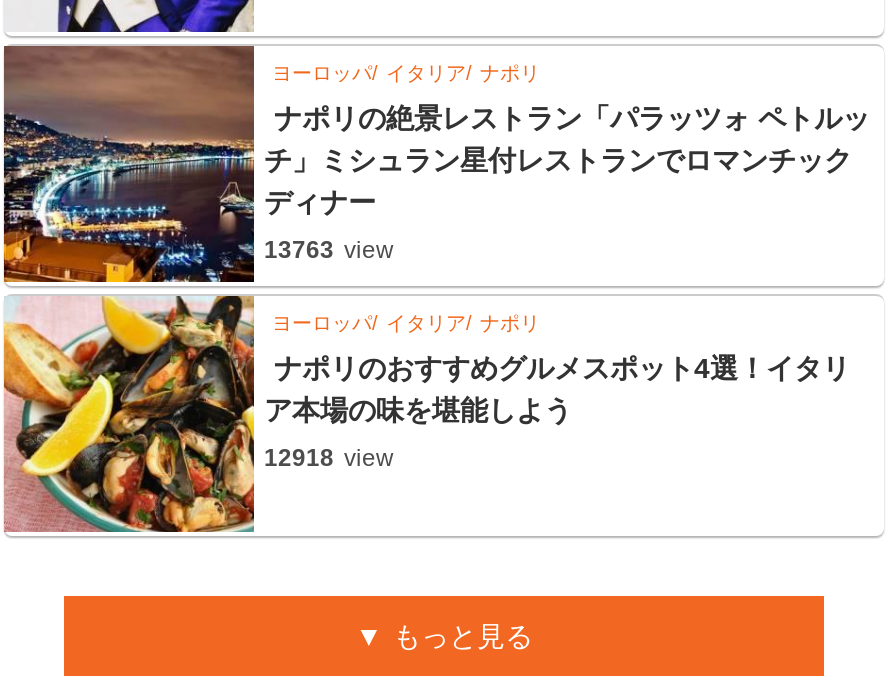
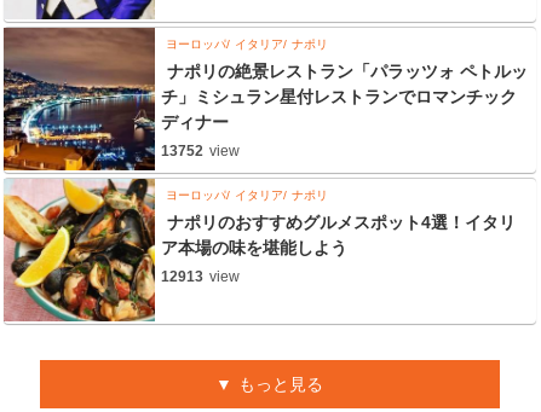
[264,236,394,264] 13763 view -> [161,143,240,160] 13752 view
[264,444,394,472] 12918 view -> [161,268,240,285] 12913 view

